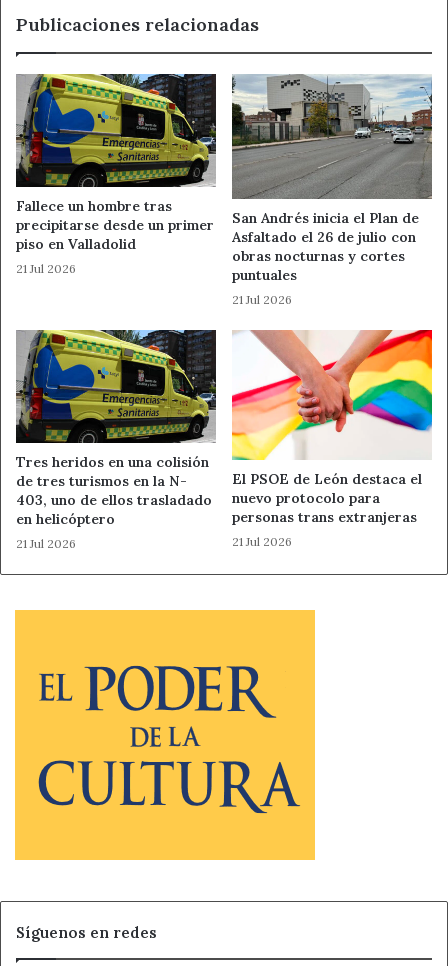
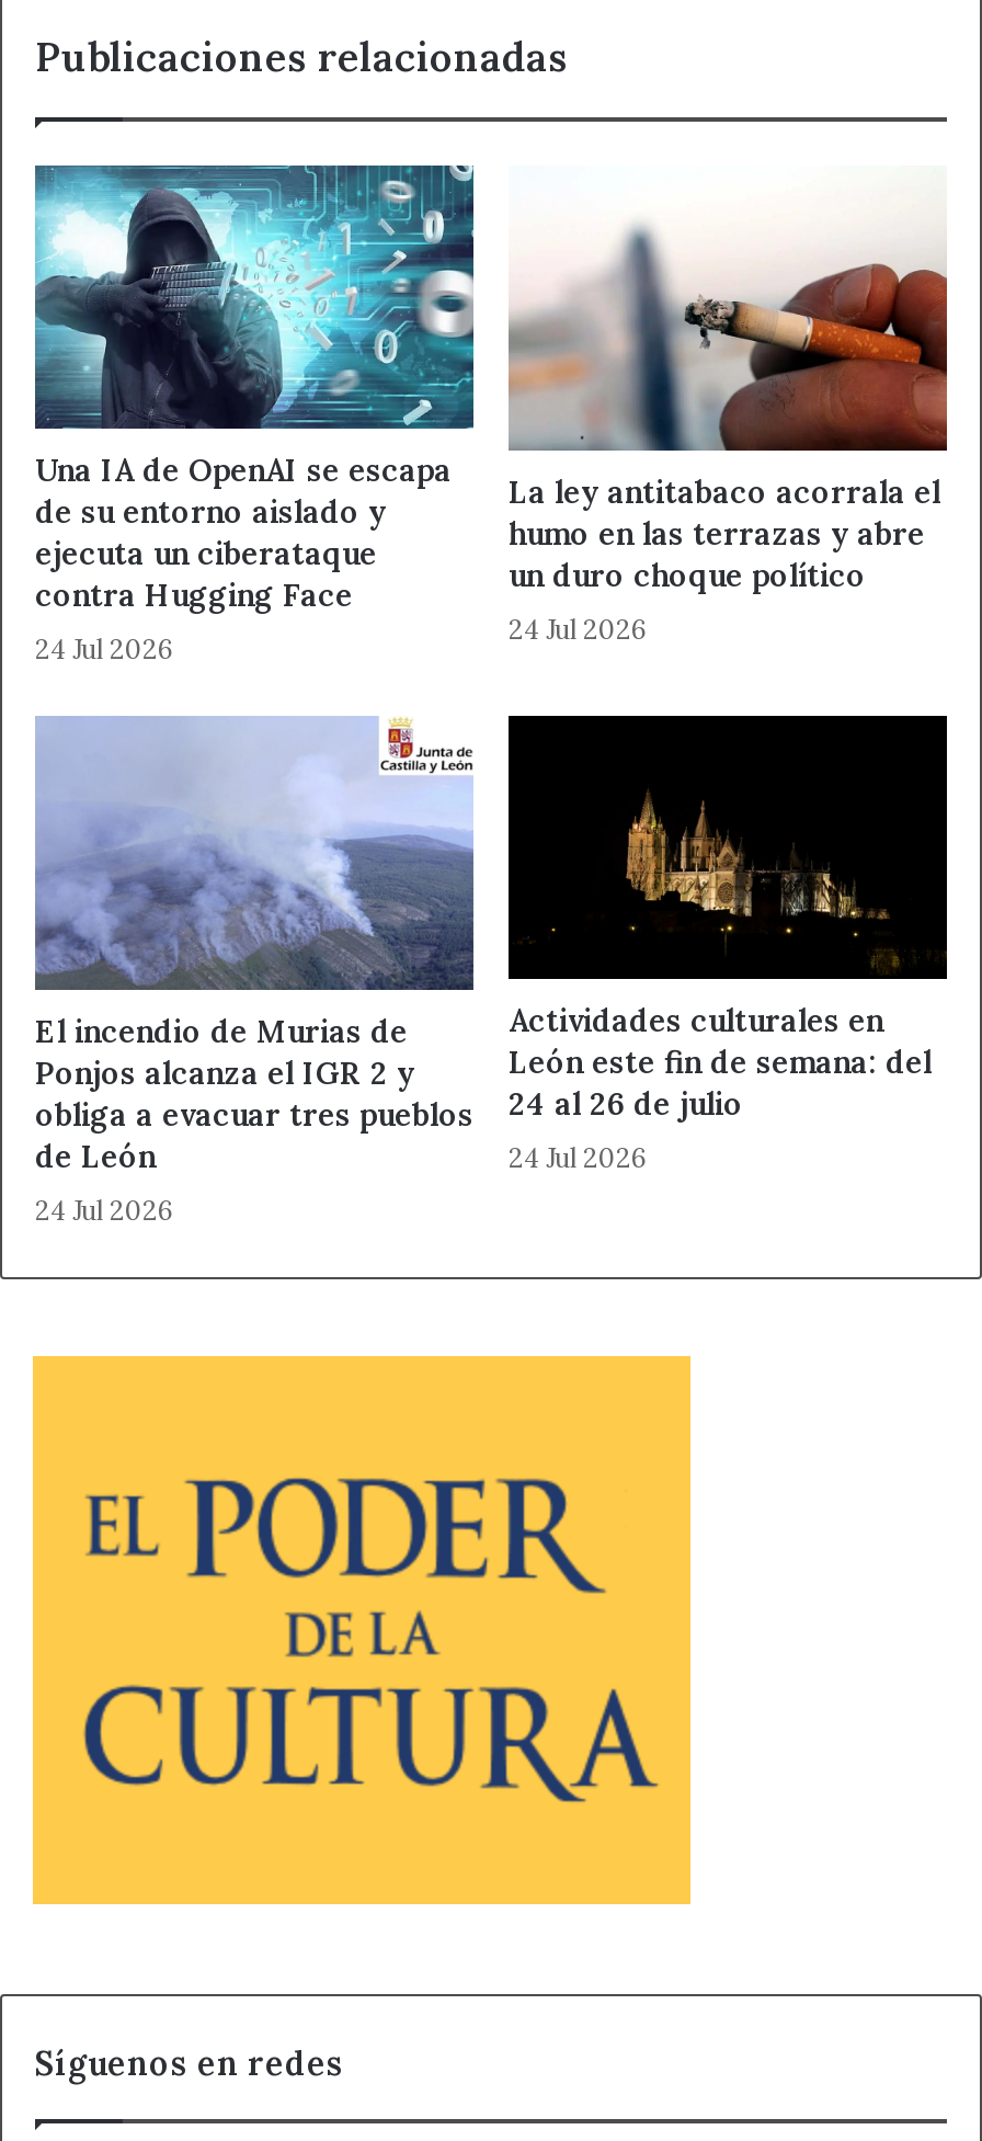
[16,73,216,276] [image] | Fallece un hombre tras | precipitarse desde un primer | piso en Valladolid | 21 Jul 2026 -> [35,163,476,665] [image] | Una IA de OpenAI se escapa | de su entorno aislado y | ejecuta un ciberataque | contra Hugging Face | 24 Jul 2026
[231,73,433,307] [image] | San Andrés inicia el Plan de | Asfaltado el 26 de julio con | obras nocturnas y cortes | puntuales | 21 Jul 2026 -> [509,181,947,645] [image] | La ley antitabaco acorrala el | humo en las terrazas y abre | un duro choque político | 24 Jul 2026
[15,326,217,551] [image] | Tres heridos en una colisión | de tres turismos en la N- | 403, uno de ellos trasladado | en helicóptero | 21 Jul 2026 -> [35,716,473,1226] [image] | El incendio de Murias de | Ponjos alcanza el IGR 2 y | obliga a evacuar tres pueblos | de León | 24 Jul 2026
[231,325,433,549] [image] | El PSOE de León destaca el | nuevo protocolo para | personas trans extranjeras | 21 Jul 2026 -> [506,714,949,1174] [image] | Actividades culturales en | León este fin de semana: del | 24 al 26 de julio | 24 Jul 2026

